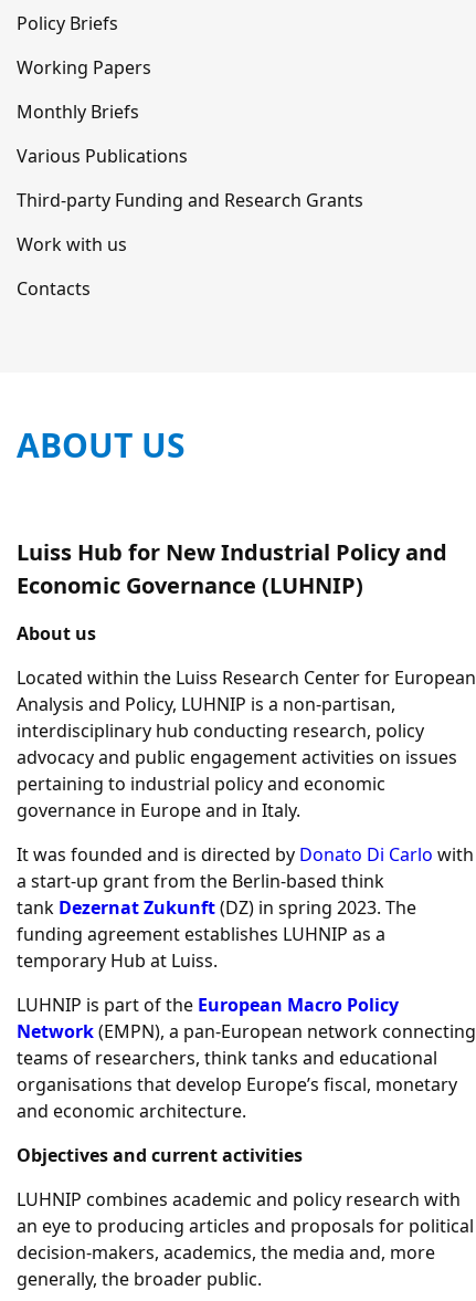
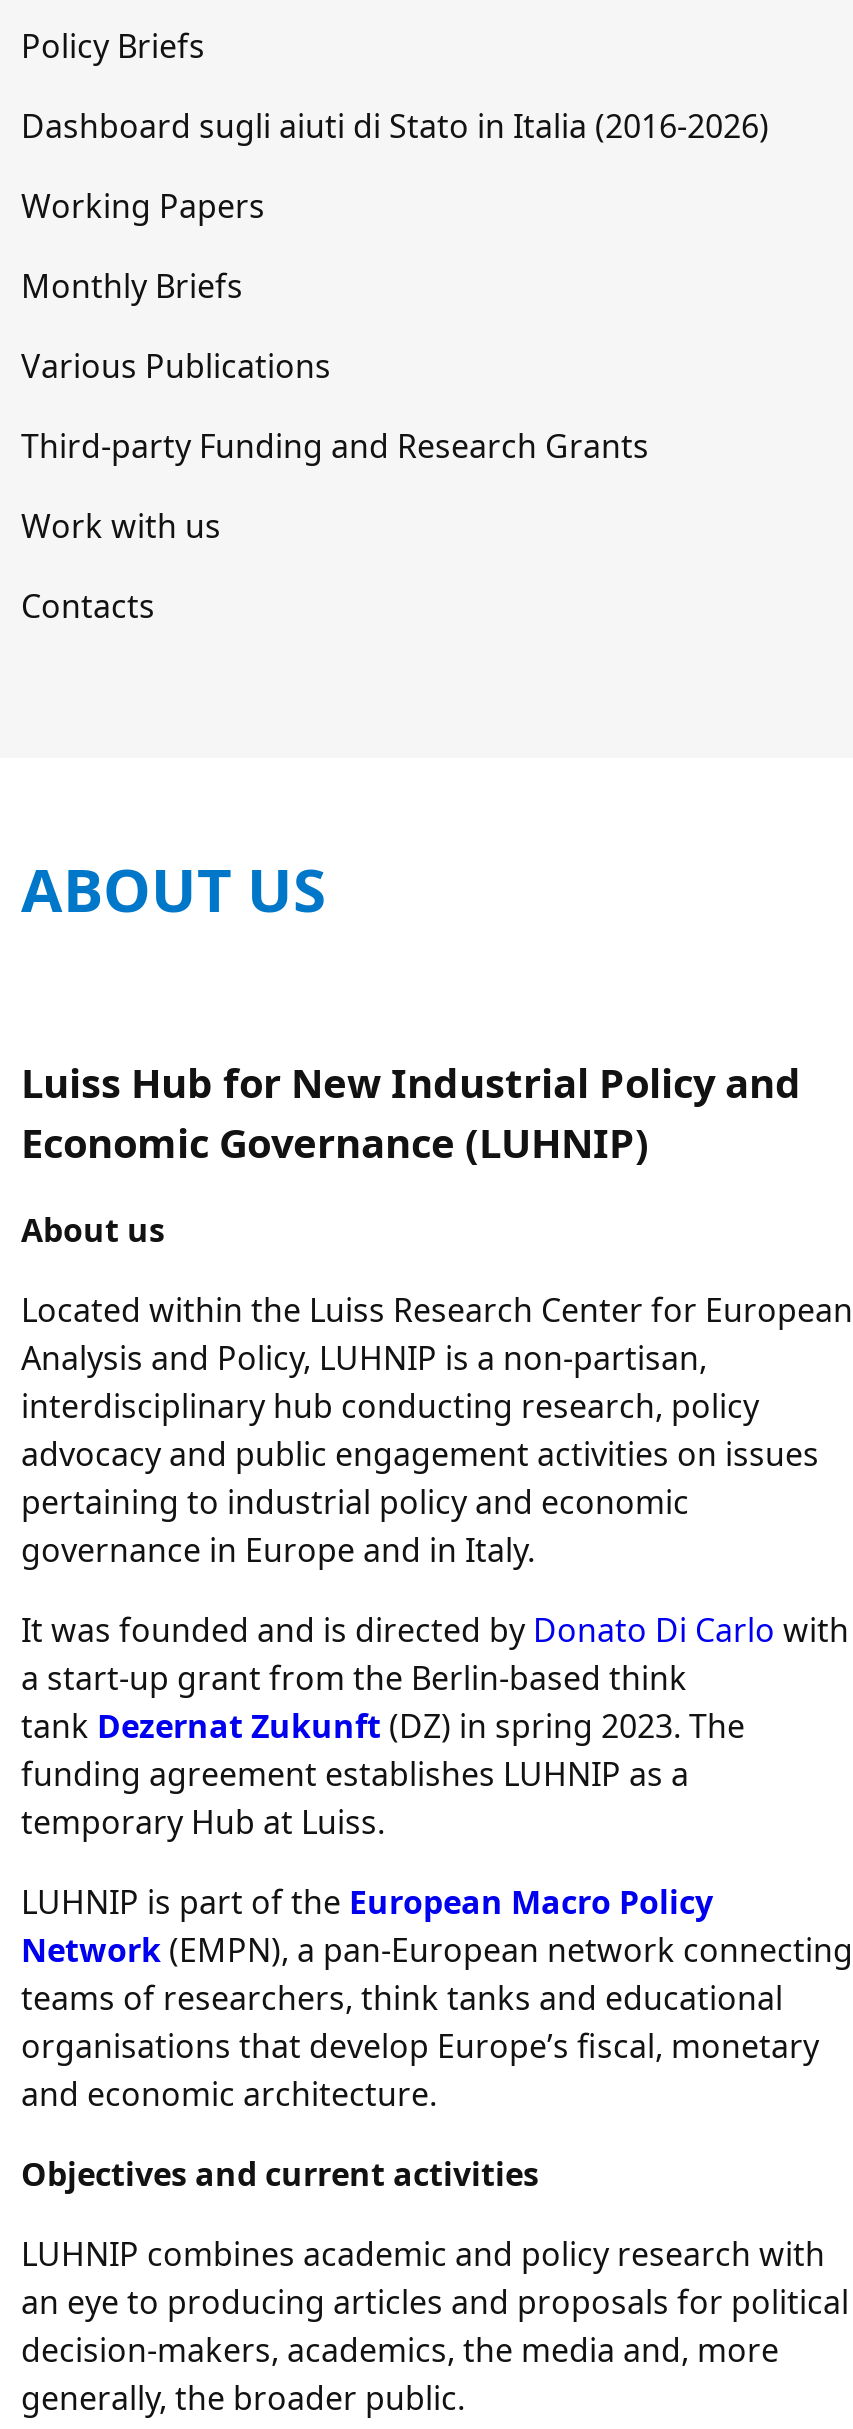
none -> [21,104,769,148] Dashboard sugli aiuti di Stato in Italia (2016-2026)

